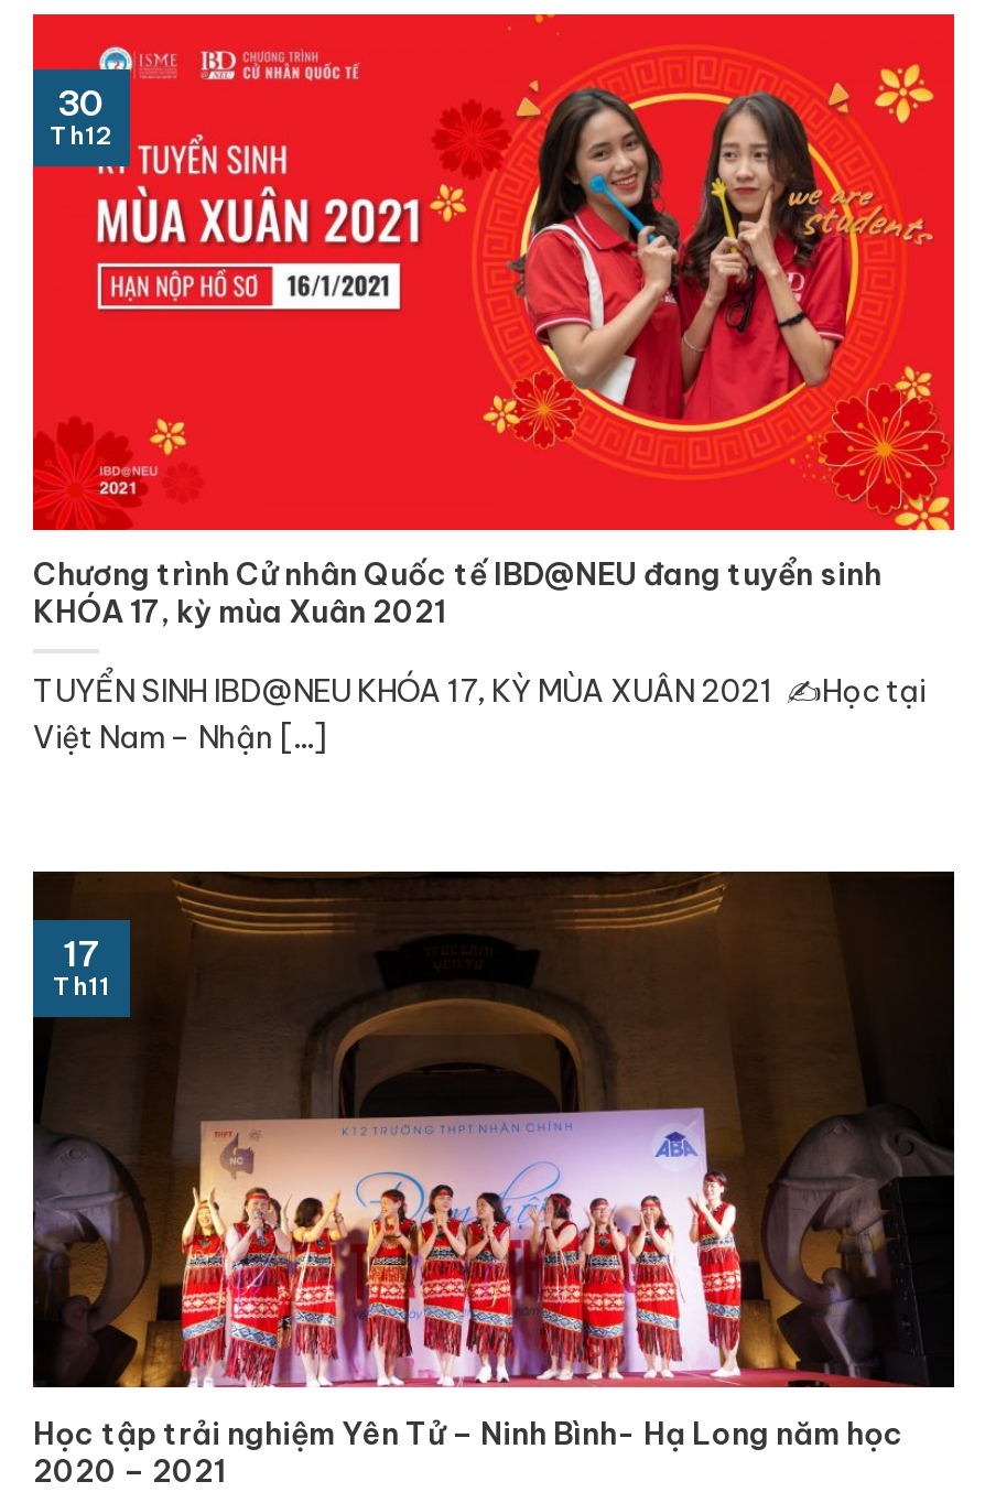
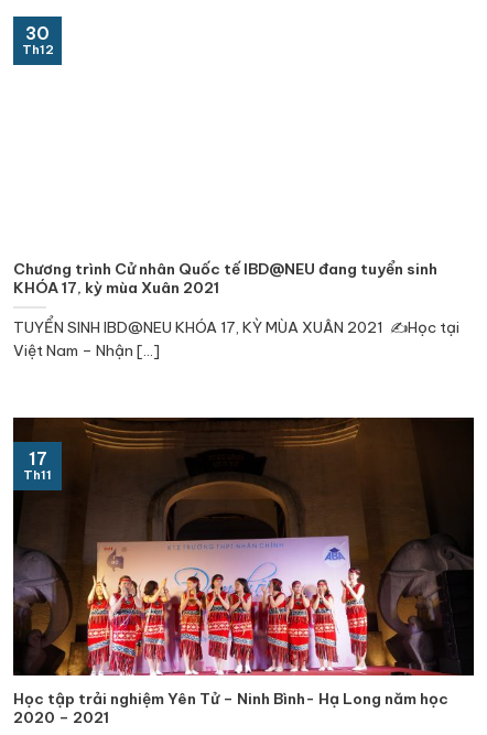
[31,12,956,532] [image] -> none

